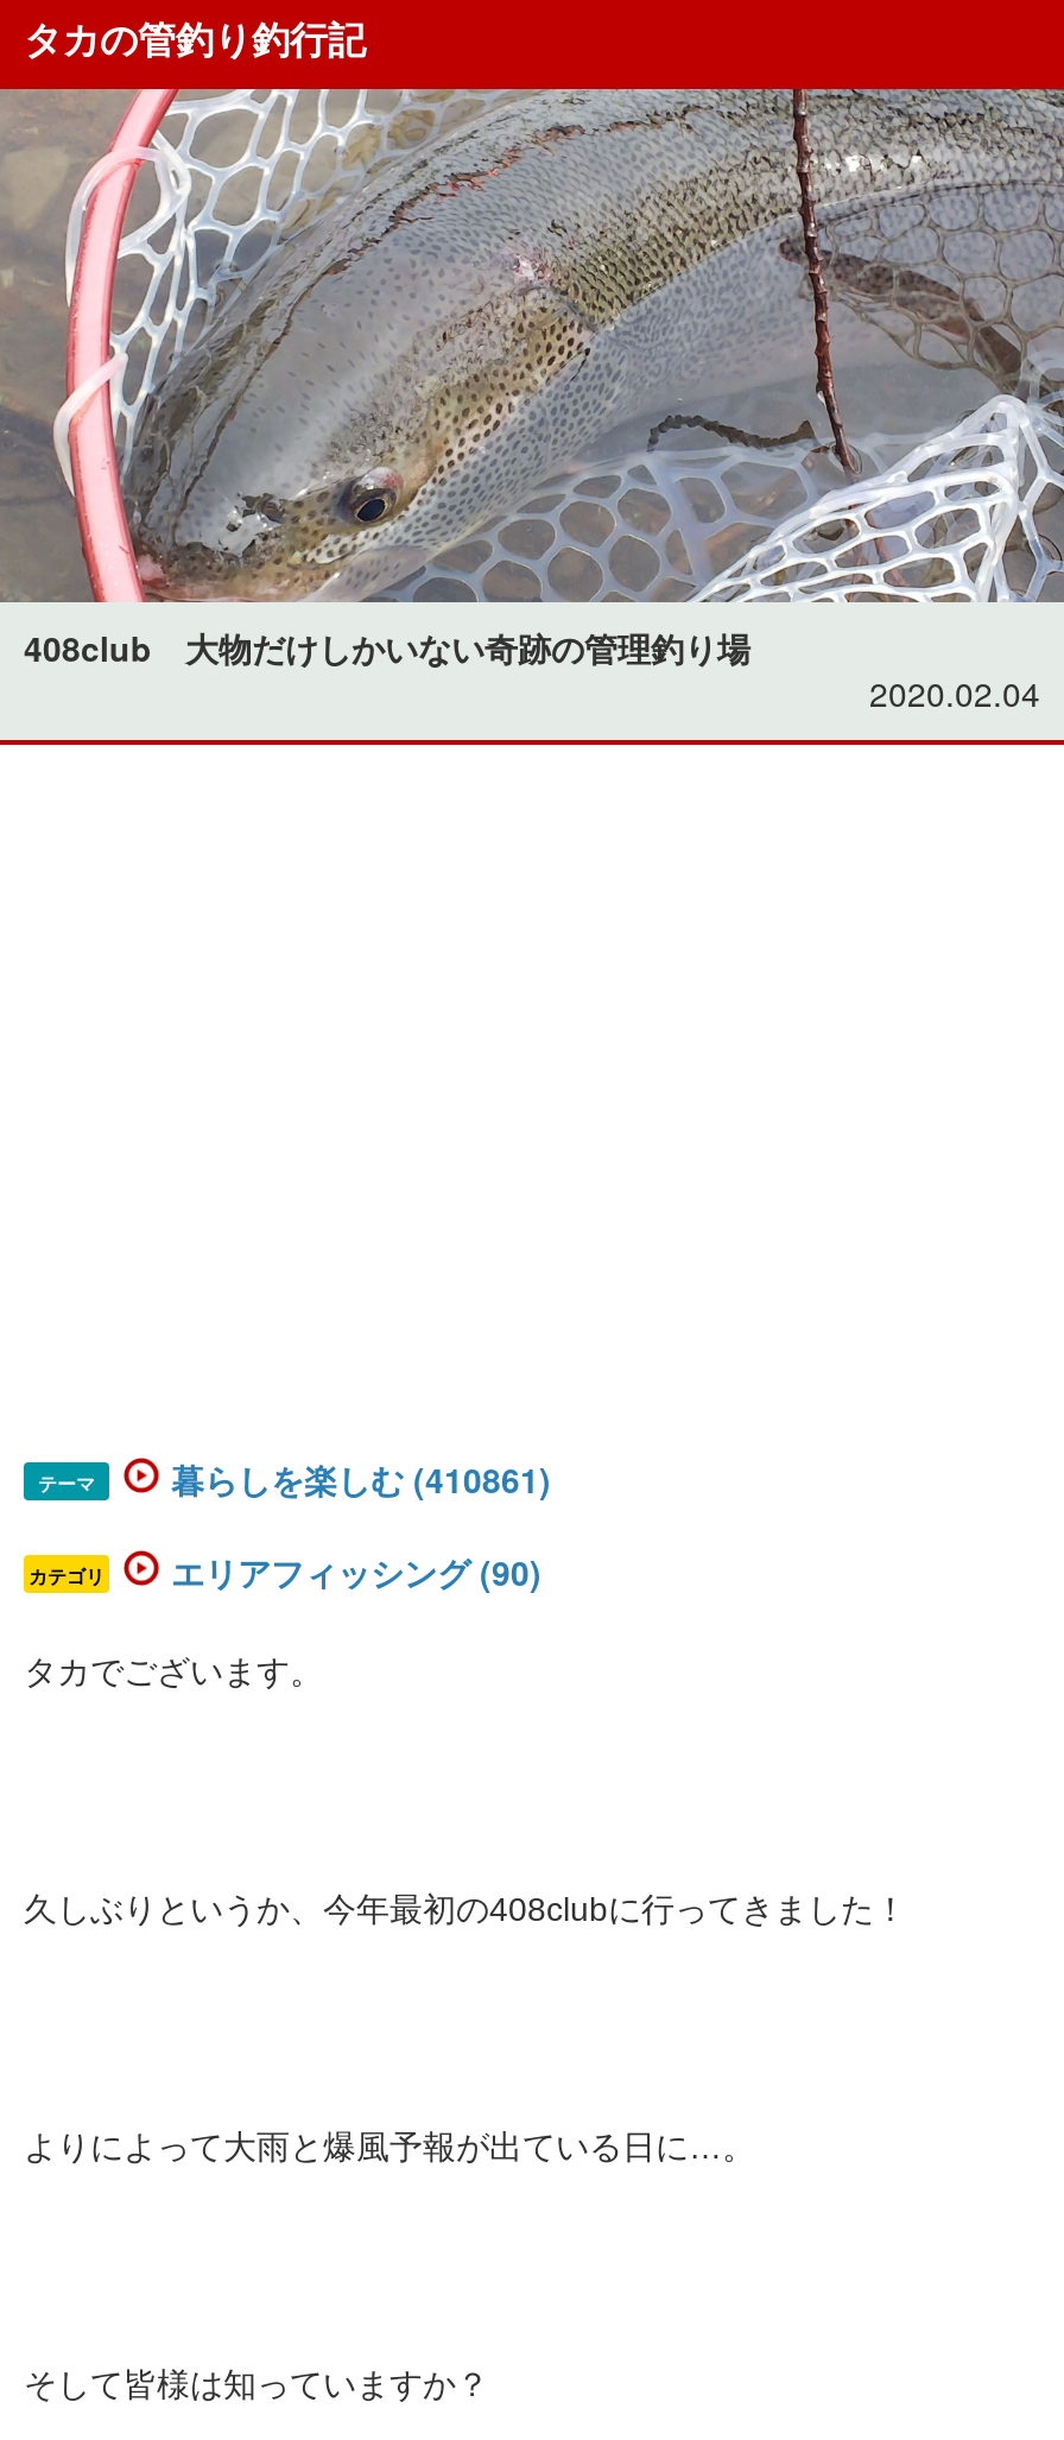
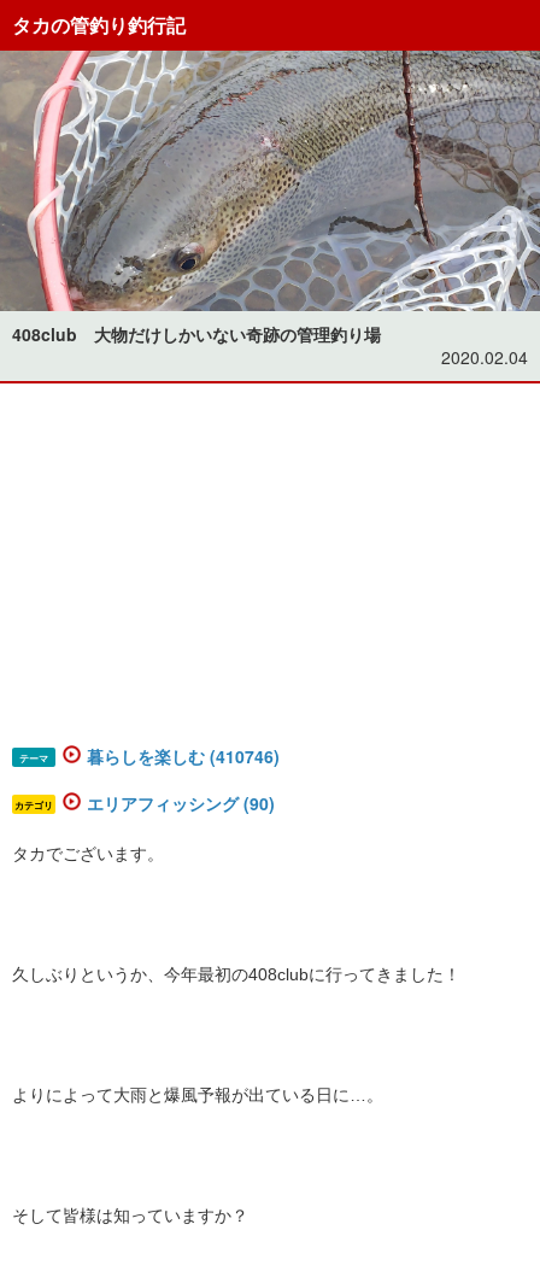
[171,1455,551,1502] 暮らしを楽しむ (410861) -> [87,744,280,768] 暮らしを楽しむ (410746)

